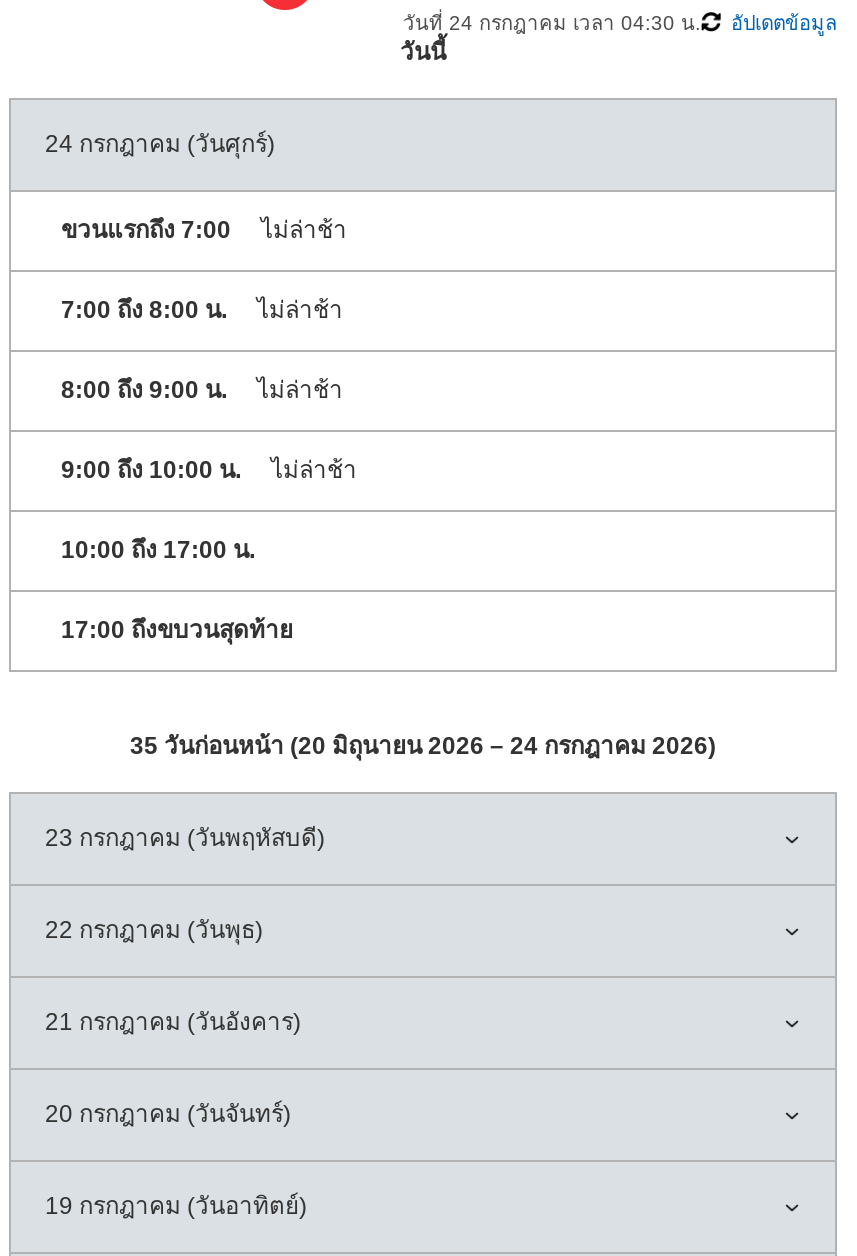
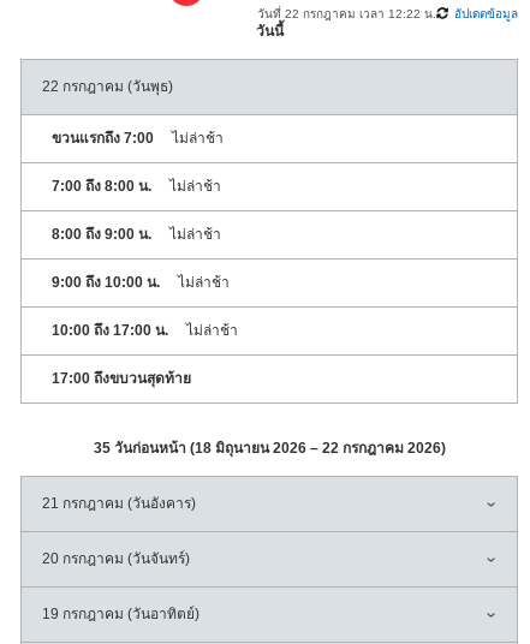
[403,12,701,34] วันที่ 24 กรกฎาคม เวลา 04:30 น. -> [257,7,436,20] วันที่ 22 กรกฎาคม เวลา 12:22 น.
[45,130,275,158] 24 กรกฎาคม (วันศุกร์) -> none
none -> [186,322,238,339] ไม่ล่าช้า
[45,732,716,852] 35 วันก่อนหน้า (20 มิถุนายน 2026 – 24 กรกฎาคม 2026) | 23 กรกฎาคม (วันพฤหัสบดี) -> [93,440,445,457] 35 วันก่อนหน้า (18 มิถุนายน 2026 – 22 กรกฎาคม 2026)
moved [45,916,263,944] -> [42,78,173,95]: 22 กรกฎาคม (วันพุธ)

